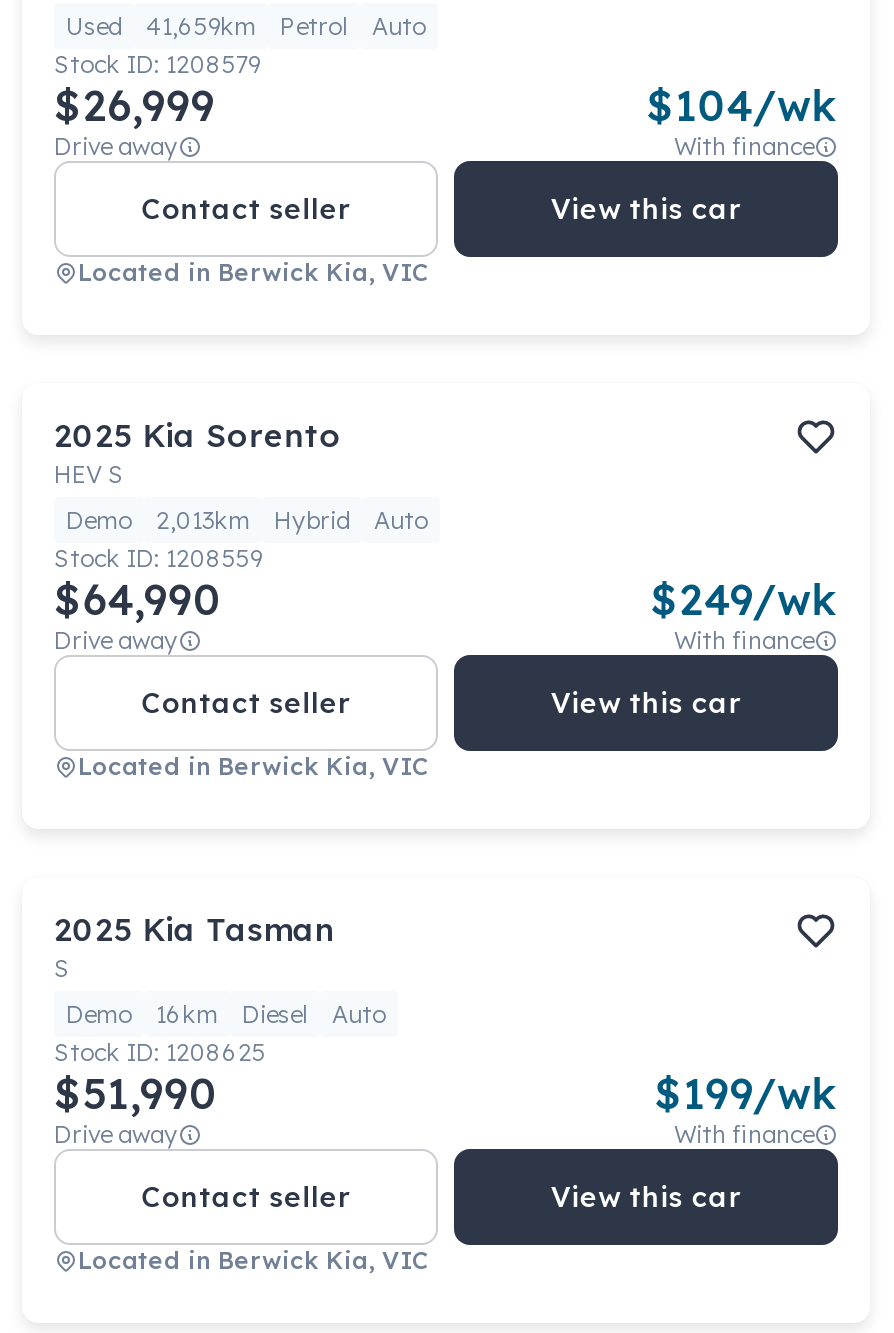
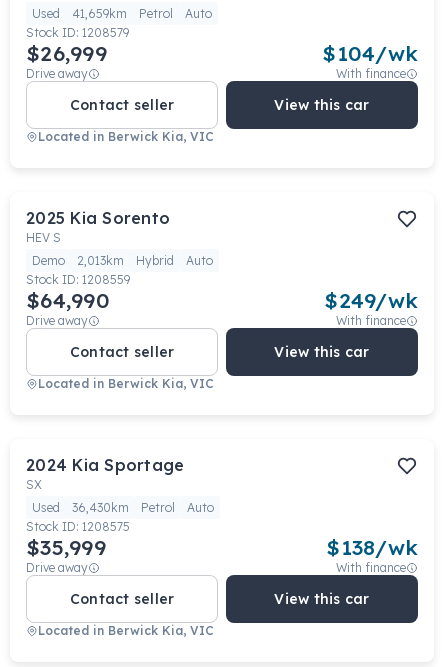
[54,909,336,983] 2025 Kia Tasman | S -> [26,455,184,492] 2024 Kia Sportage | SX
[66,999,308,1029] Demo | 16km | Diesel -> [32,500,175,515] Used | 36,430km | Petrol
[54,1037,266,1067] Stock ID: 1208625 -> [26,519,130,534] Stock ID: 1208575
[54,1067,218,1119] $51,990 -> [26,534,106,560] $35,999
[654,1067,838,1119] $199/wk -> [326,534,418,560] $138/wk

